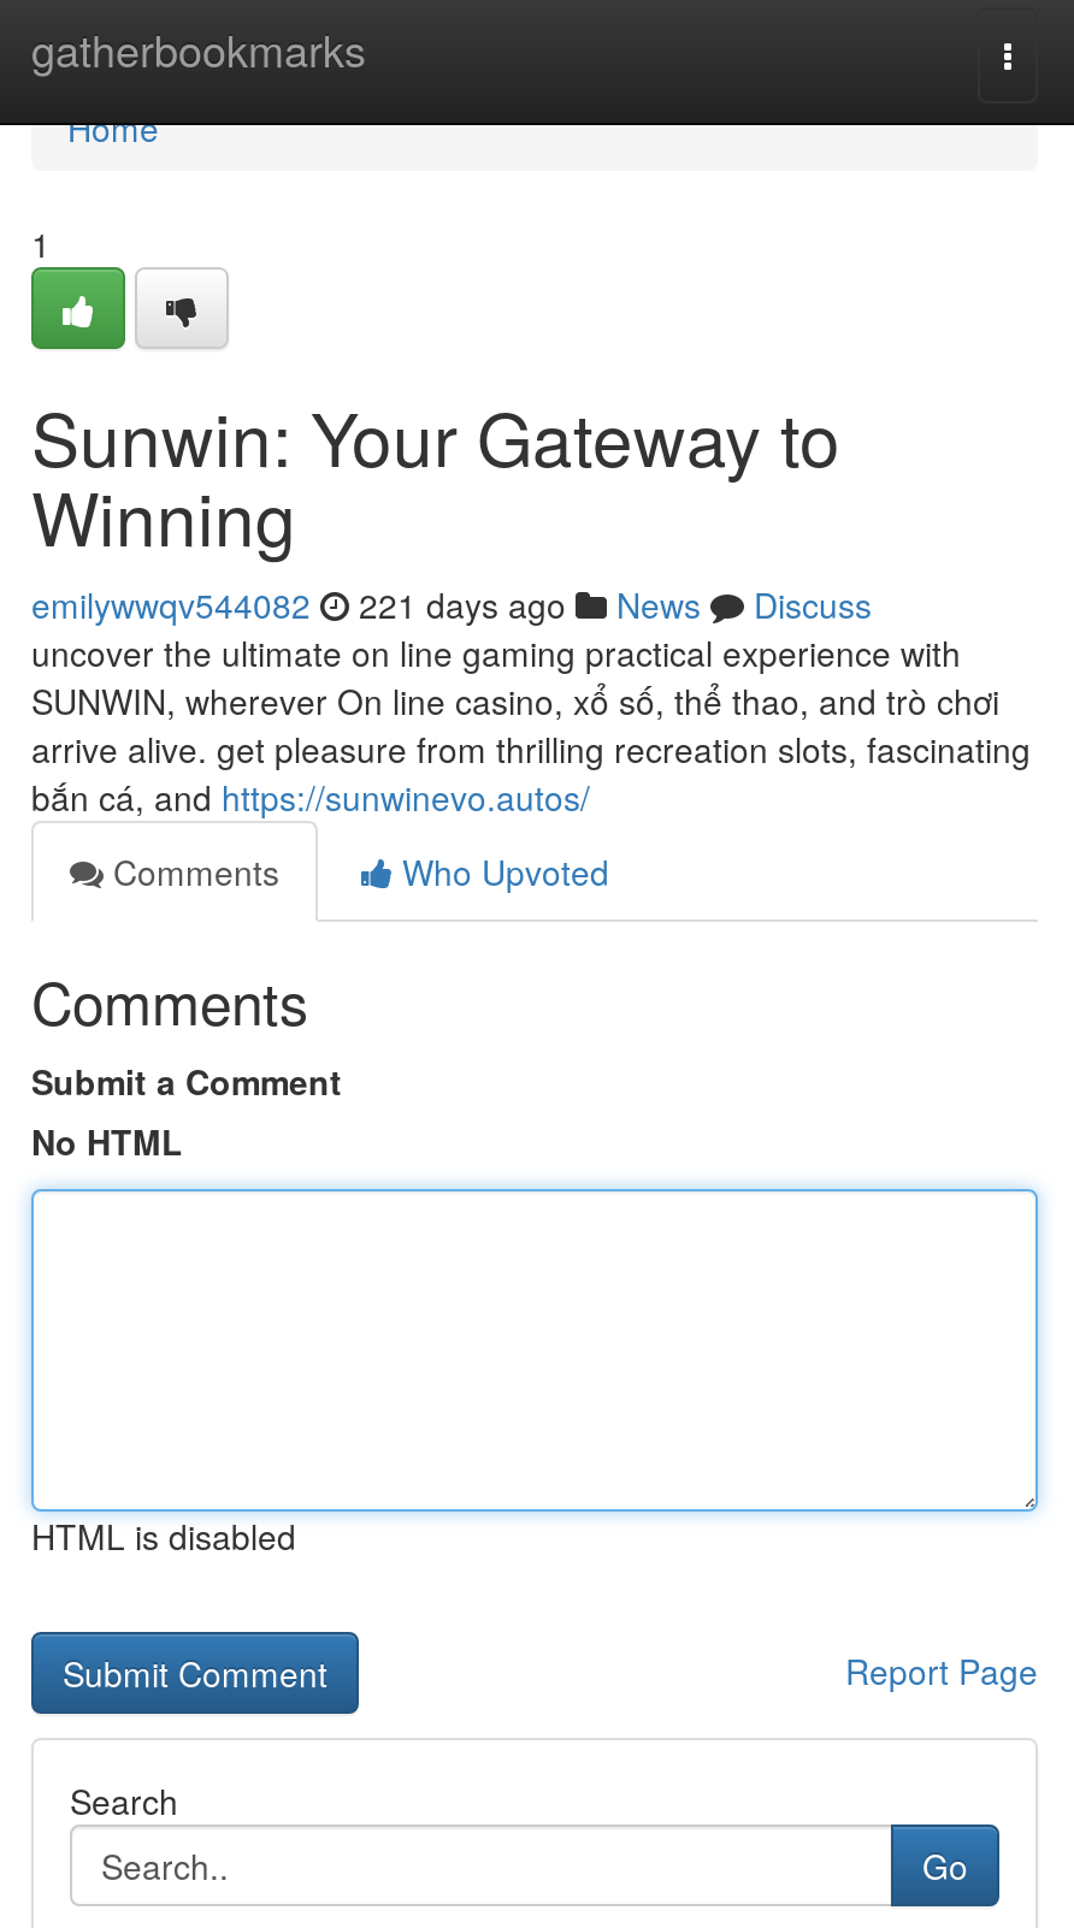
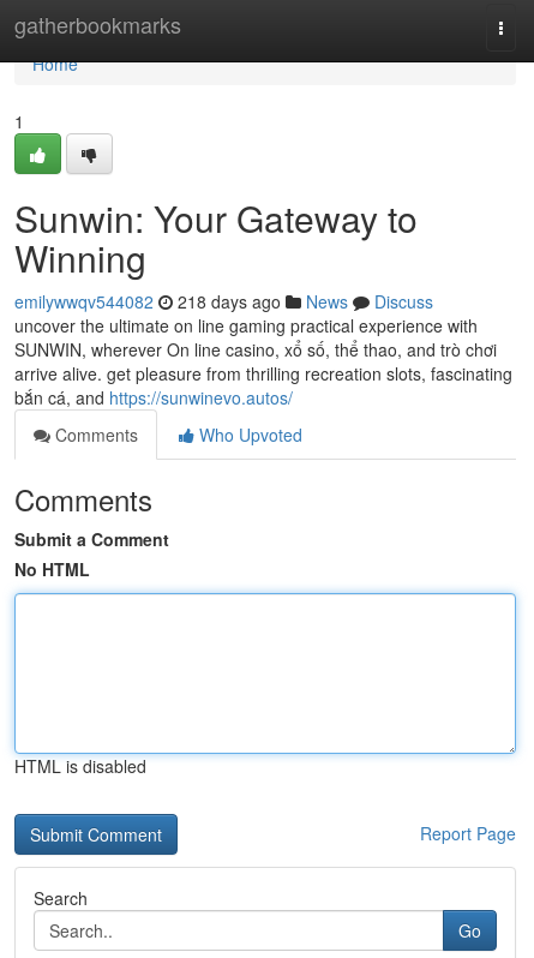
[31,580,872,628] emilywwqv544082 221 days ago News Discuss -> [14,289,433,313] emilywwqv544082 218 days ago News Discuss

